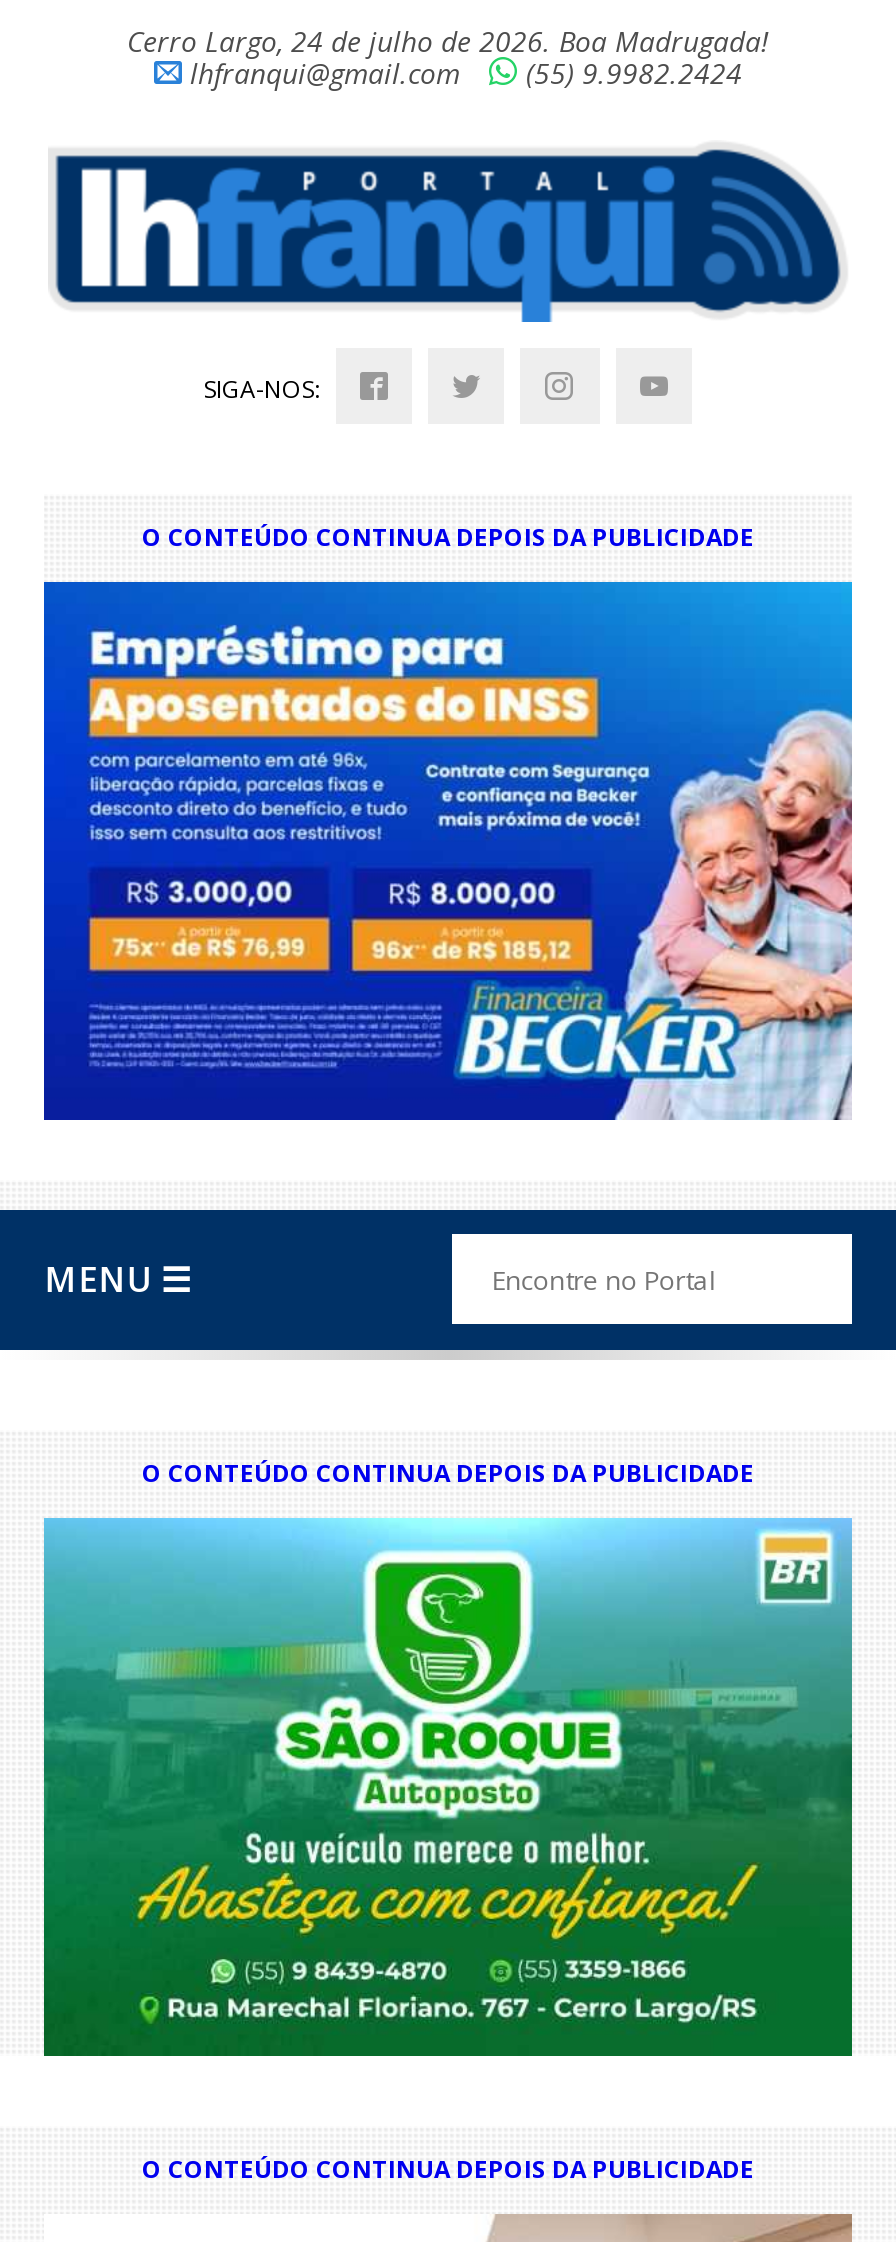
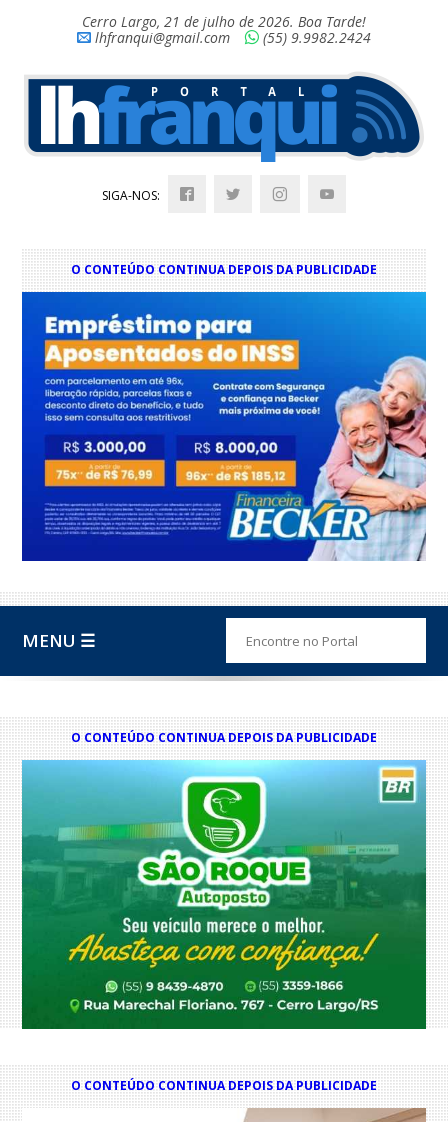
[127,22,769,60] Cerro Largo, 24 de julho de 2026. Boa Madrugada! -> [82,12,366,31] Cerro Largo, 21 de julho de 2026. Boa Tarde!

